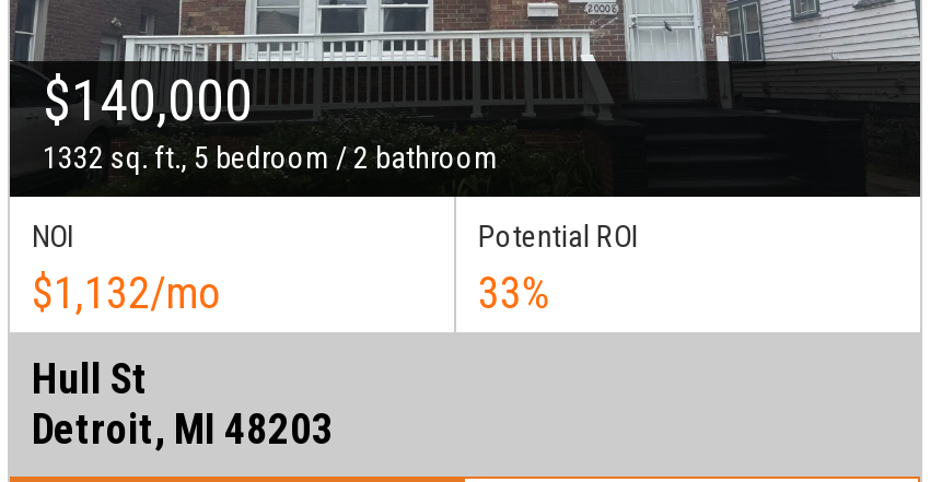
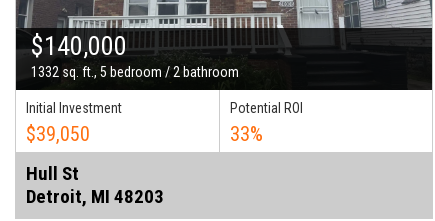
[32,218,220,319] NOI | $1,132/mo -> [26,100,122,146] Initial Investment | $39,050

